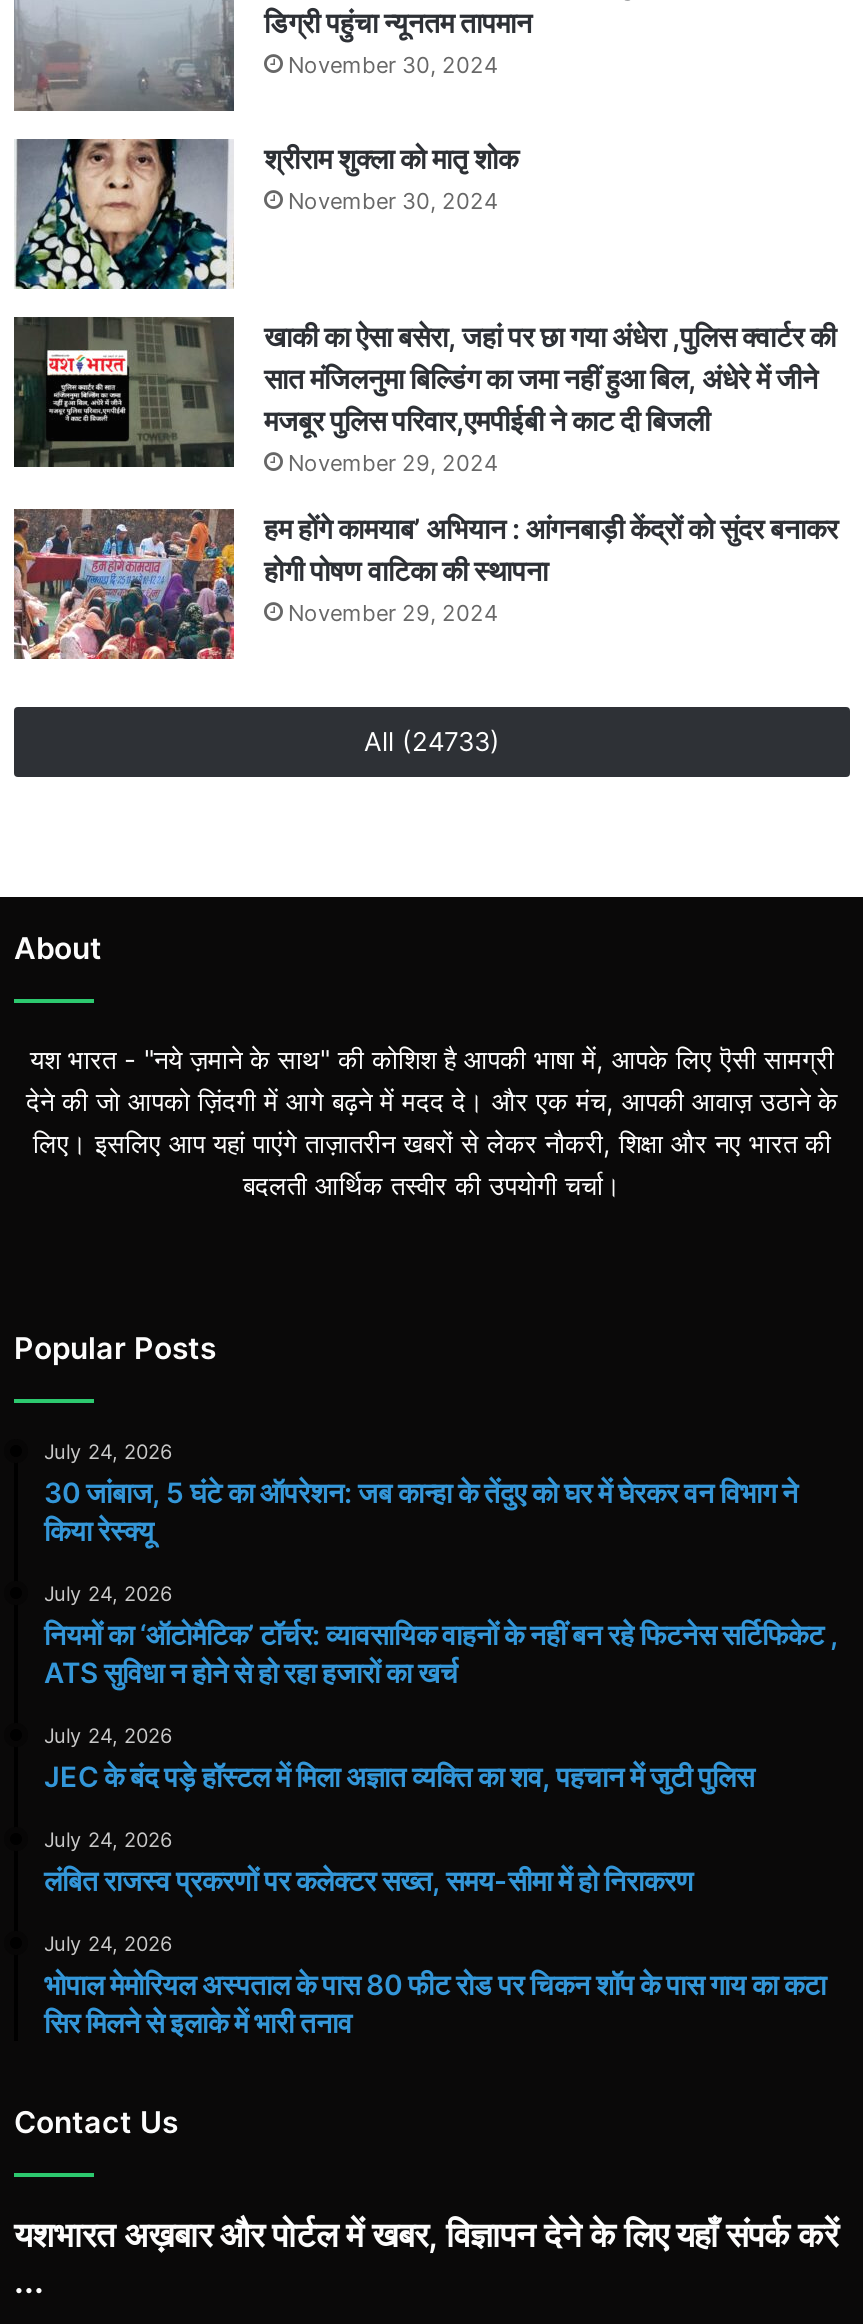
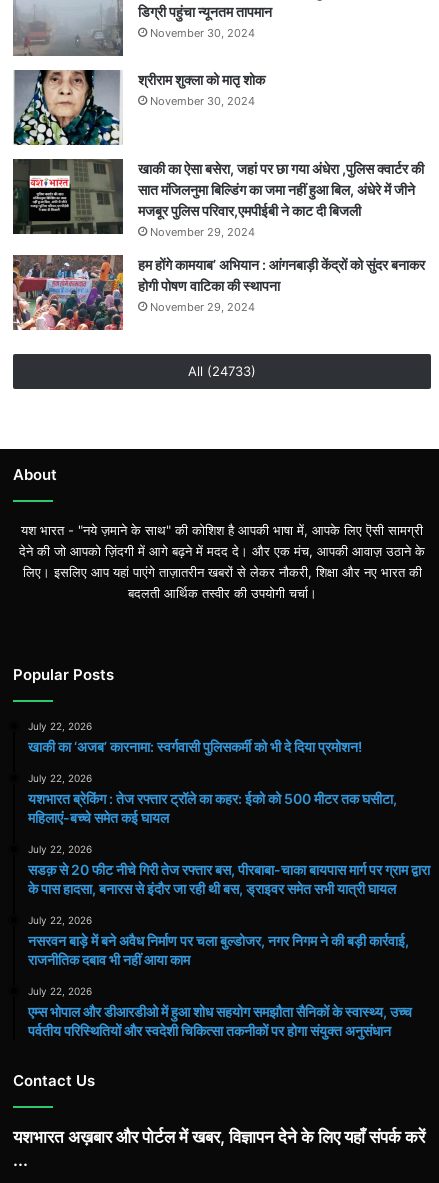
[44,1440,798,1548] July 24, 2026 | 30 जांबाज, 5 घंटे का ऑपरेशन: जब कान्हा के तेंदुए को घर में घेरकर वन विभाग ने | किया रेस्क्यू -> [28,720,362,755] July 22, 2026 | खाकी का ‘अजब’ कारनामा: स्वर्गवासी पुलिसकर्मी को भी दे दिया प्रमोशन!
[44,1582,838,1690] July 24, 2026 | नियमों का ‘ऑटोमैटिक’ टॉर्चर: व्यावसायिक वाहनों के नहीं बन रहे फिटनेस सर्टिफिकेट , | ATS सुविधा न होने से हो रहा हजारों का खर्च -> [28,772,397,826] July 22, 2026 | यशभारत ब्रेकिंग : तेज रफ्तार ट्रॉले का कहर: ईको को 500 मीटर तक घसीटा, | महिलाएं-बच्चे समेत कई घायल
[44,1724,754,1794] July 24, 2026 | JEC के बंद पड़े हॉस्टल में मिला अज्ञात व्यक्ति का शव, पहचान में जुटी पुलिस -> [28,843,430,897] July 22, 2026 | सडक़ से 20 फीट नीचे गिरी तेज रफ्तार बस, पीरबाबा-चाका बायपास मार्ग पर ग्राम द्वारा | के पास हादसा, बनारस से इंदौर जा रही थी बस, ड्राइवर समेत सभी यात्री घायल
[44,1828,694,1898] July 24, 2026 | लंबित राजस्व प्रकरणों पर कलेक्टर सख्त, समय-सीमा में हो निराकरण -> [28,914,409,968] July 22, 2026 | नसरवन बाड़े में बने अवैध निर्माण पर चला बुल्डोजर, नगर निगम ने की बड़ी कार्रवाई, | राजनीतिक दबाव भी नहीं आया काम
[44,1932,826,2040] July 24, 2026 | भोपाल मेमोरियल अस्पताल के पास 80 फीट रोड पर चिकन शॉप के पास गाय का कटा | सिर मिलने से इलाके में भारी तनाव -> [28,985,412,1039] July 22, 2026 | एम्स भोपाल और डीआरडीओ में हुआ शोध सहयोग समझौता सैनिकों के स्वास्थ्य, उच्च | पर्वतीय परिस्थितियों और स्वदेशी चिकित्सा तकनीकों पर होगा संयुक्त अनुसंधान

